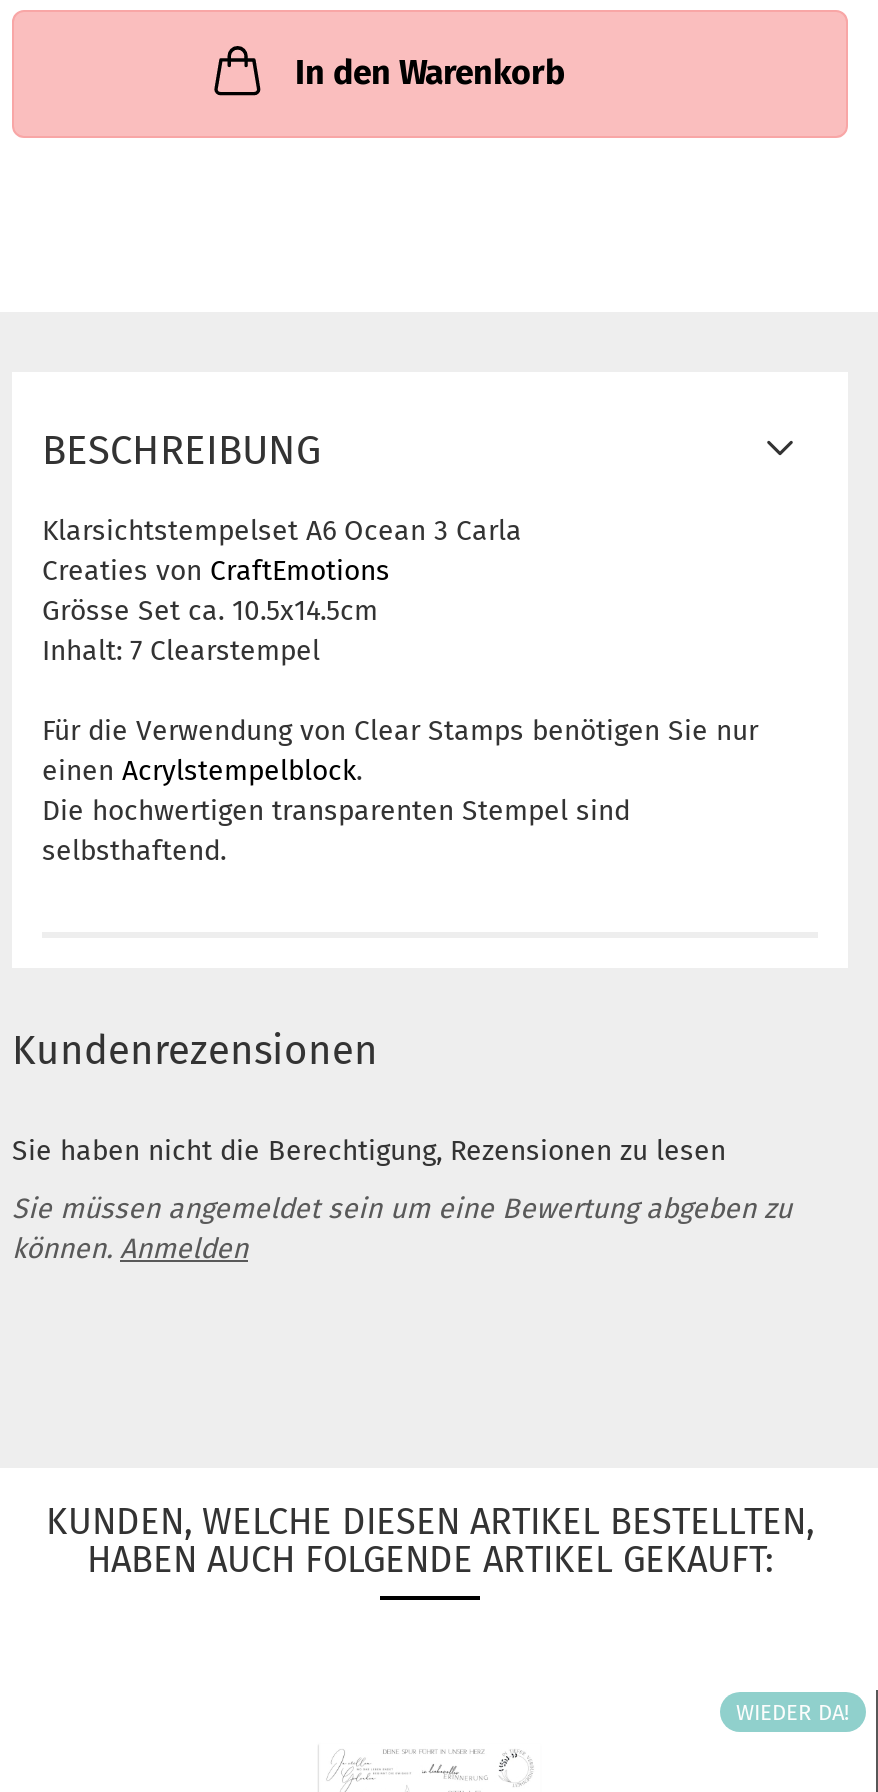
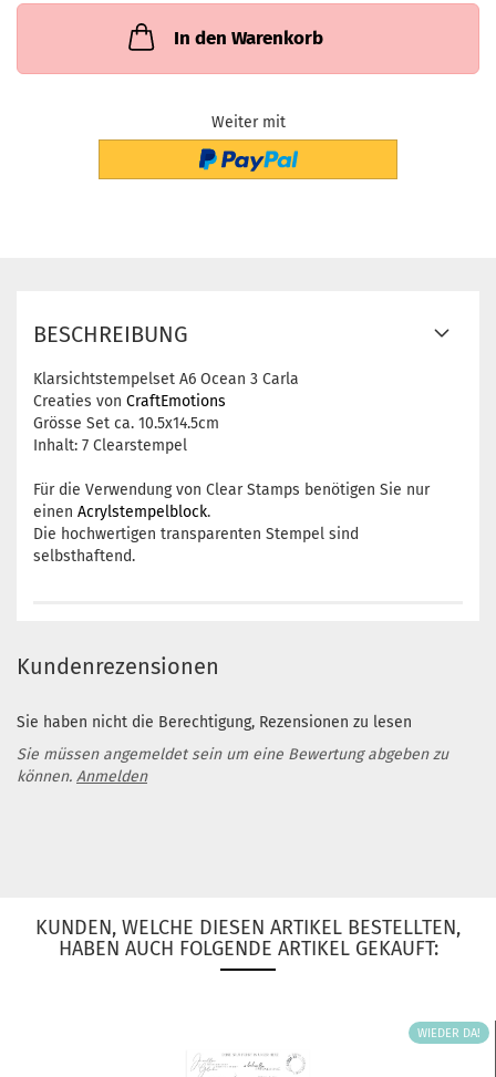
none -> [97,138,399,180] [image]
none -> [211,113,285,132] Weiter mit

